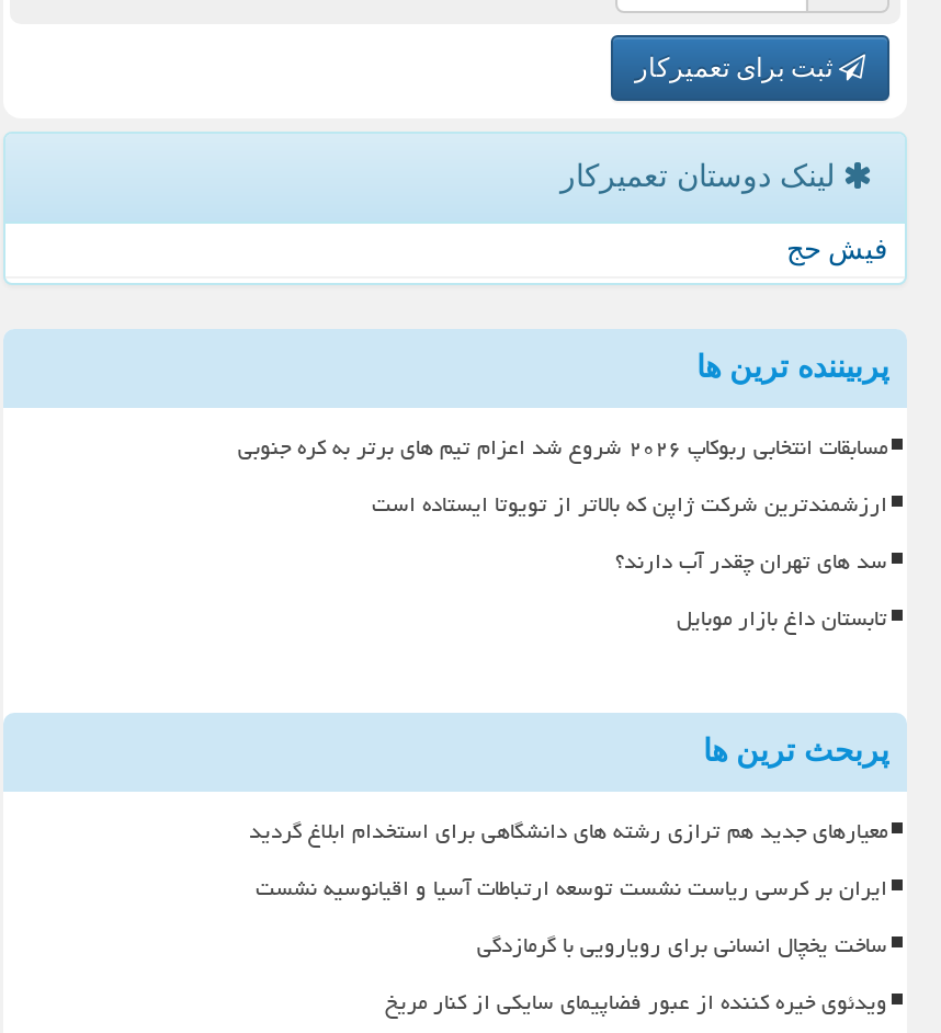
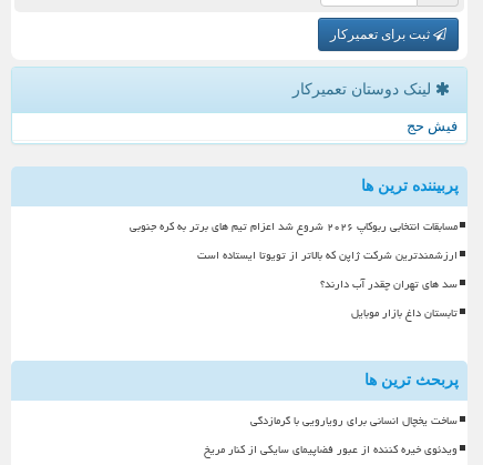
[249,809,887,910] معیارهای جدید هم ترازی رشته های دانشگاهی برای استخدام ابلاغ گردید | ایران بر کرسی ریاست نشست توسعه ارتباطات آسیا و اقیانوسیه نشست -> none

